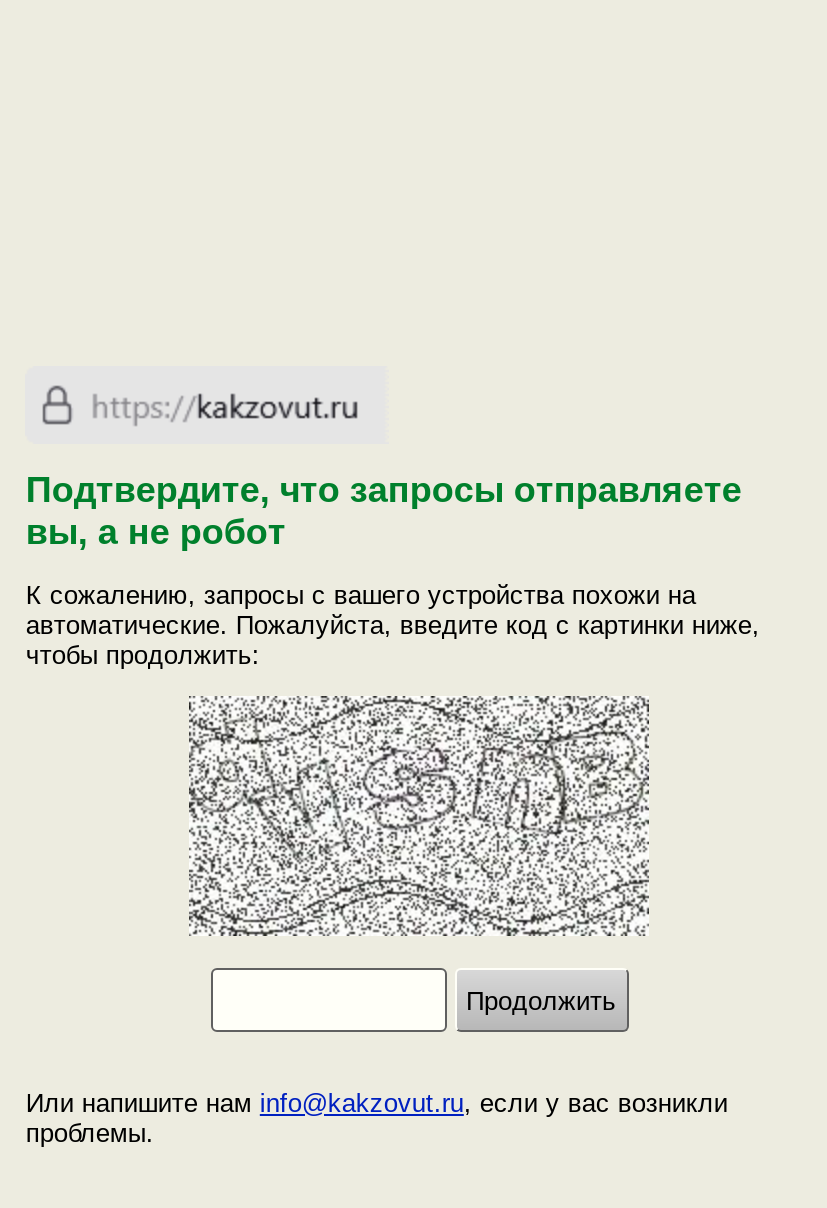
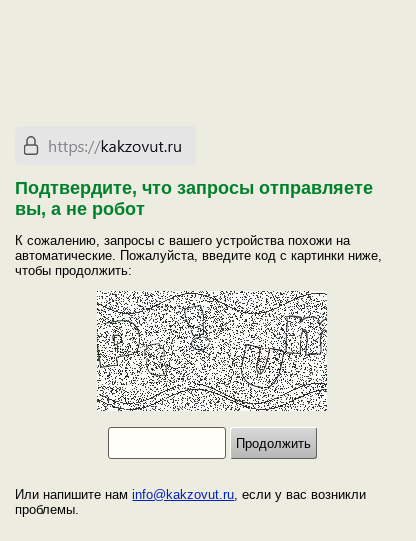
[187,694,651,938] [image] -> [96,290,328,412] [image]

